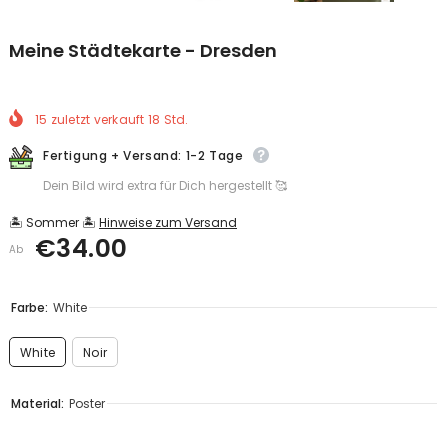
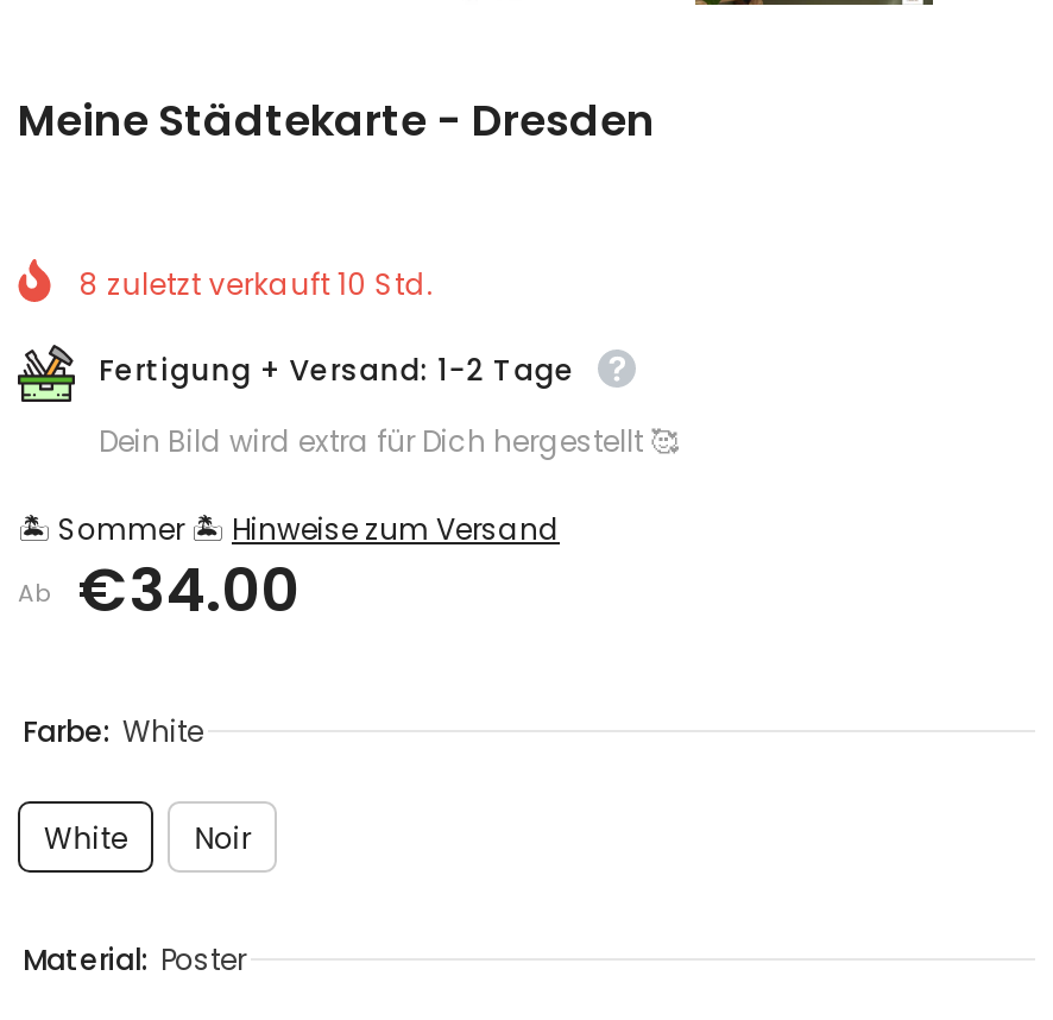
[35,111,188,128] 15 zuletzt verkauft 18 Std. -> [80,263,435,304] 8 zuletzt verkauft 10 Std.

